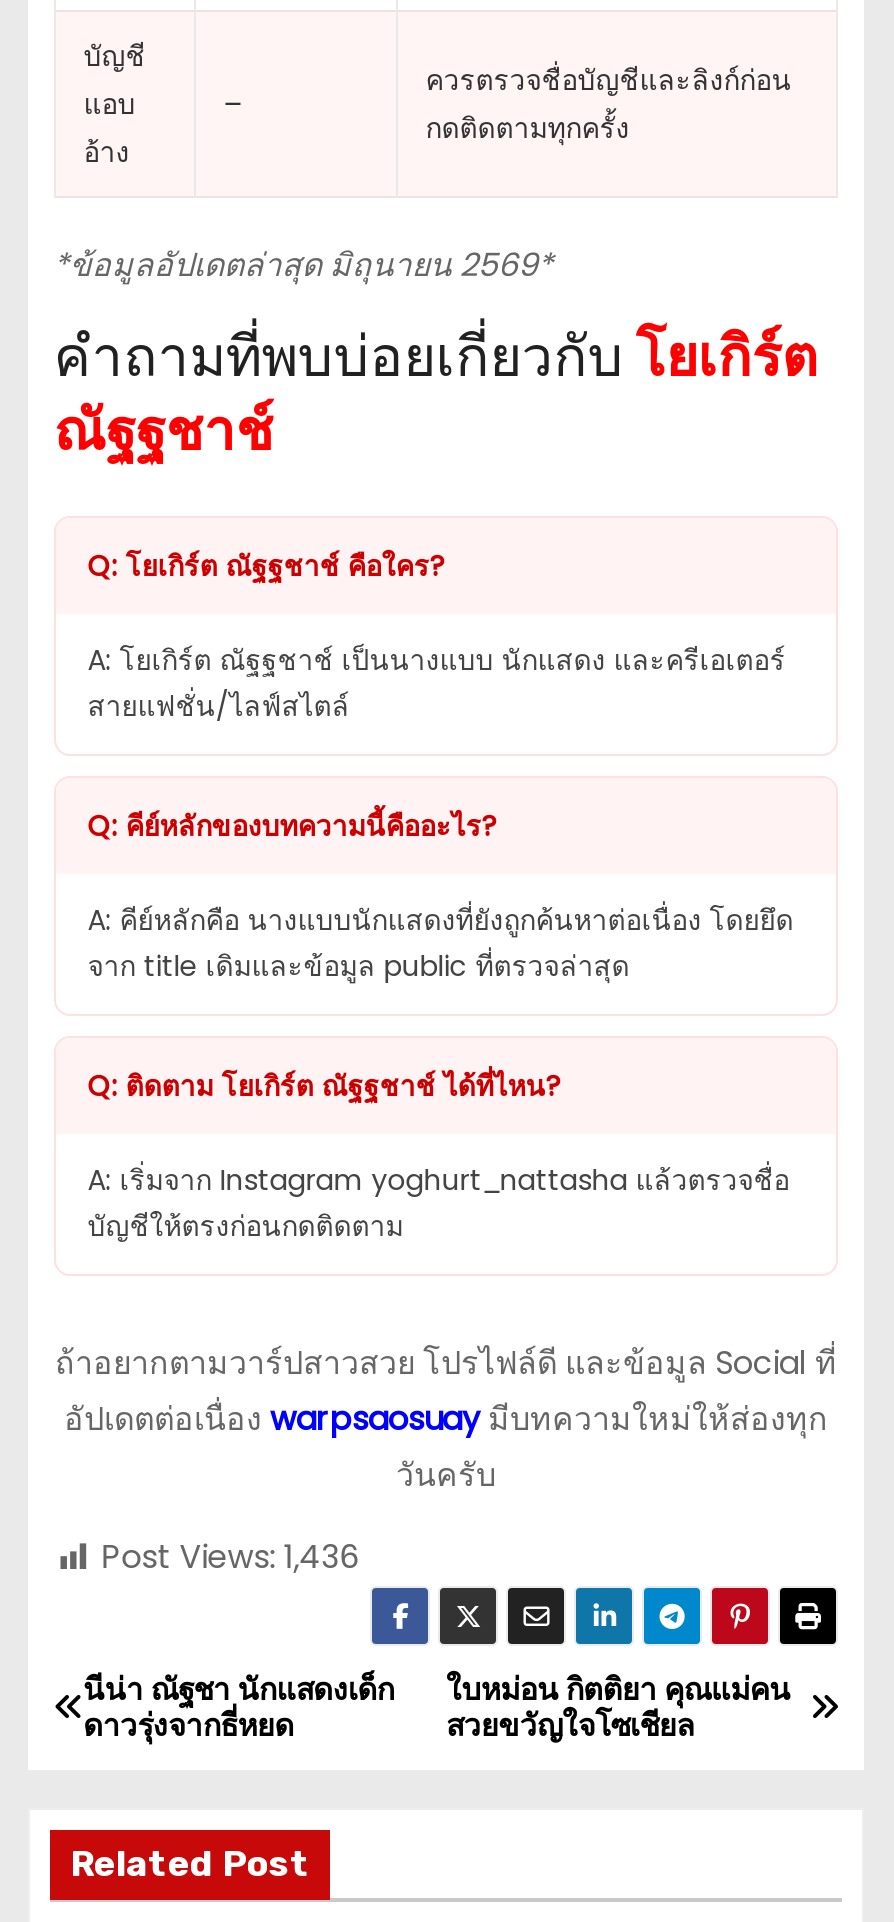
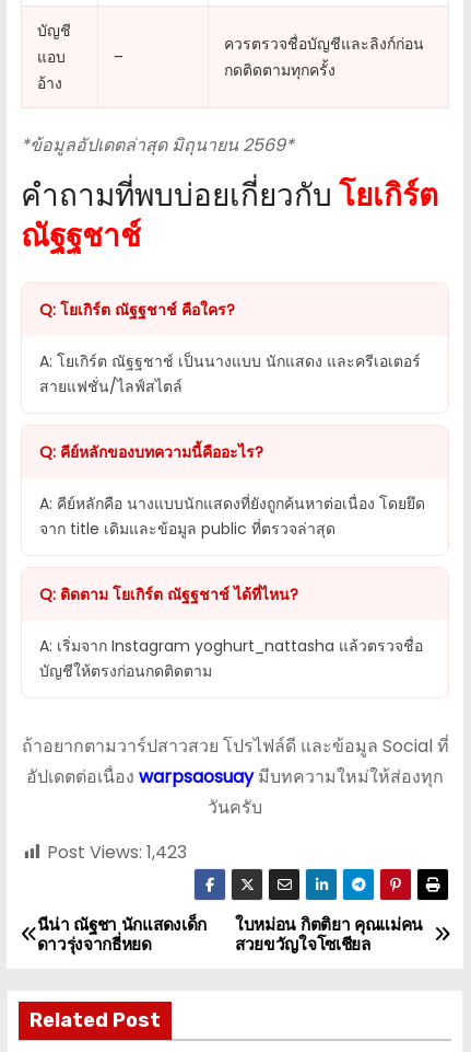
[102,1534,360,1580] Post Views: 1,436 -> [47,840,187,865] Post Views: 1,423

